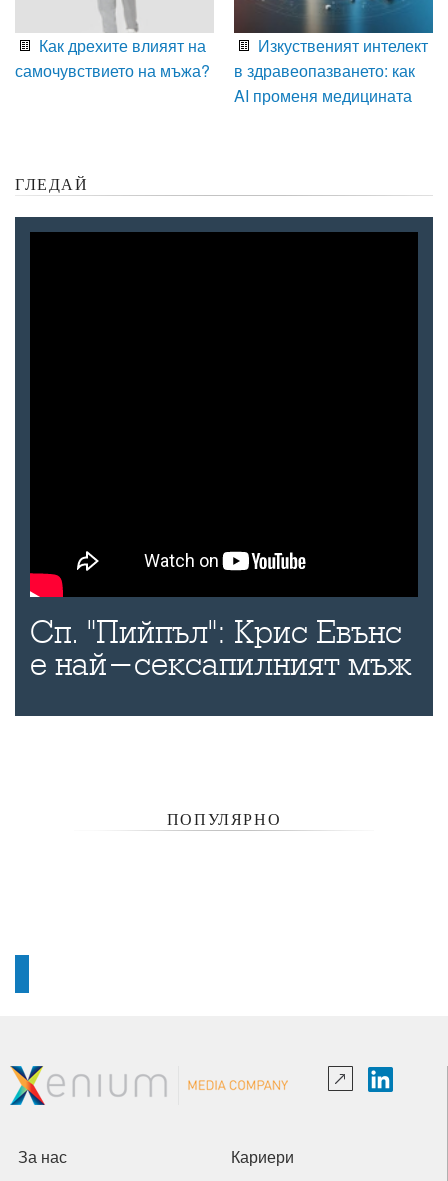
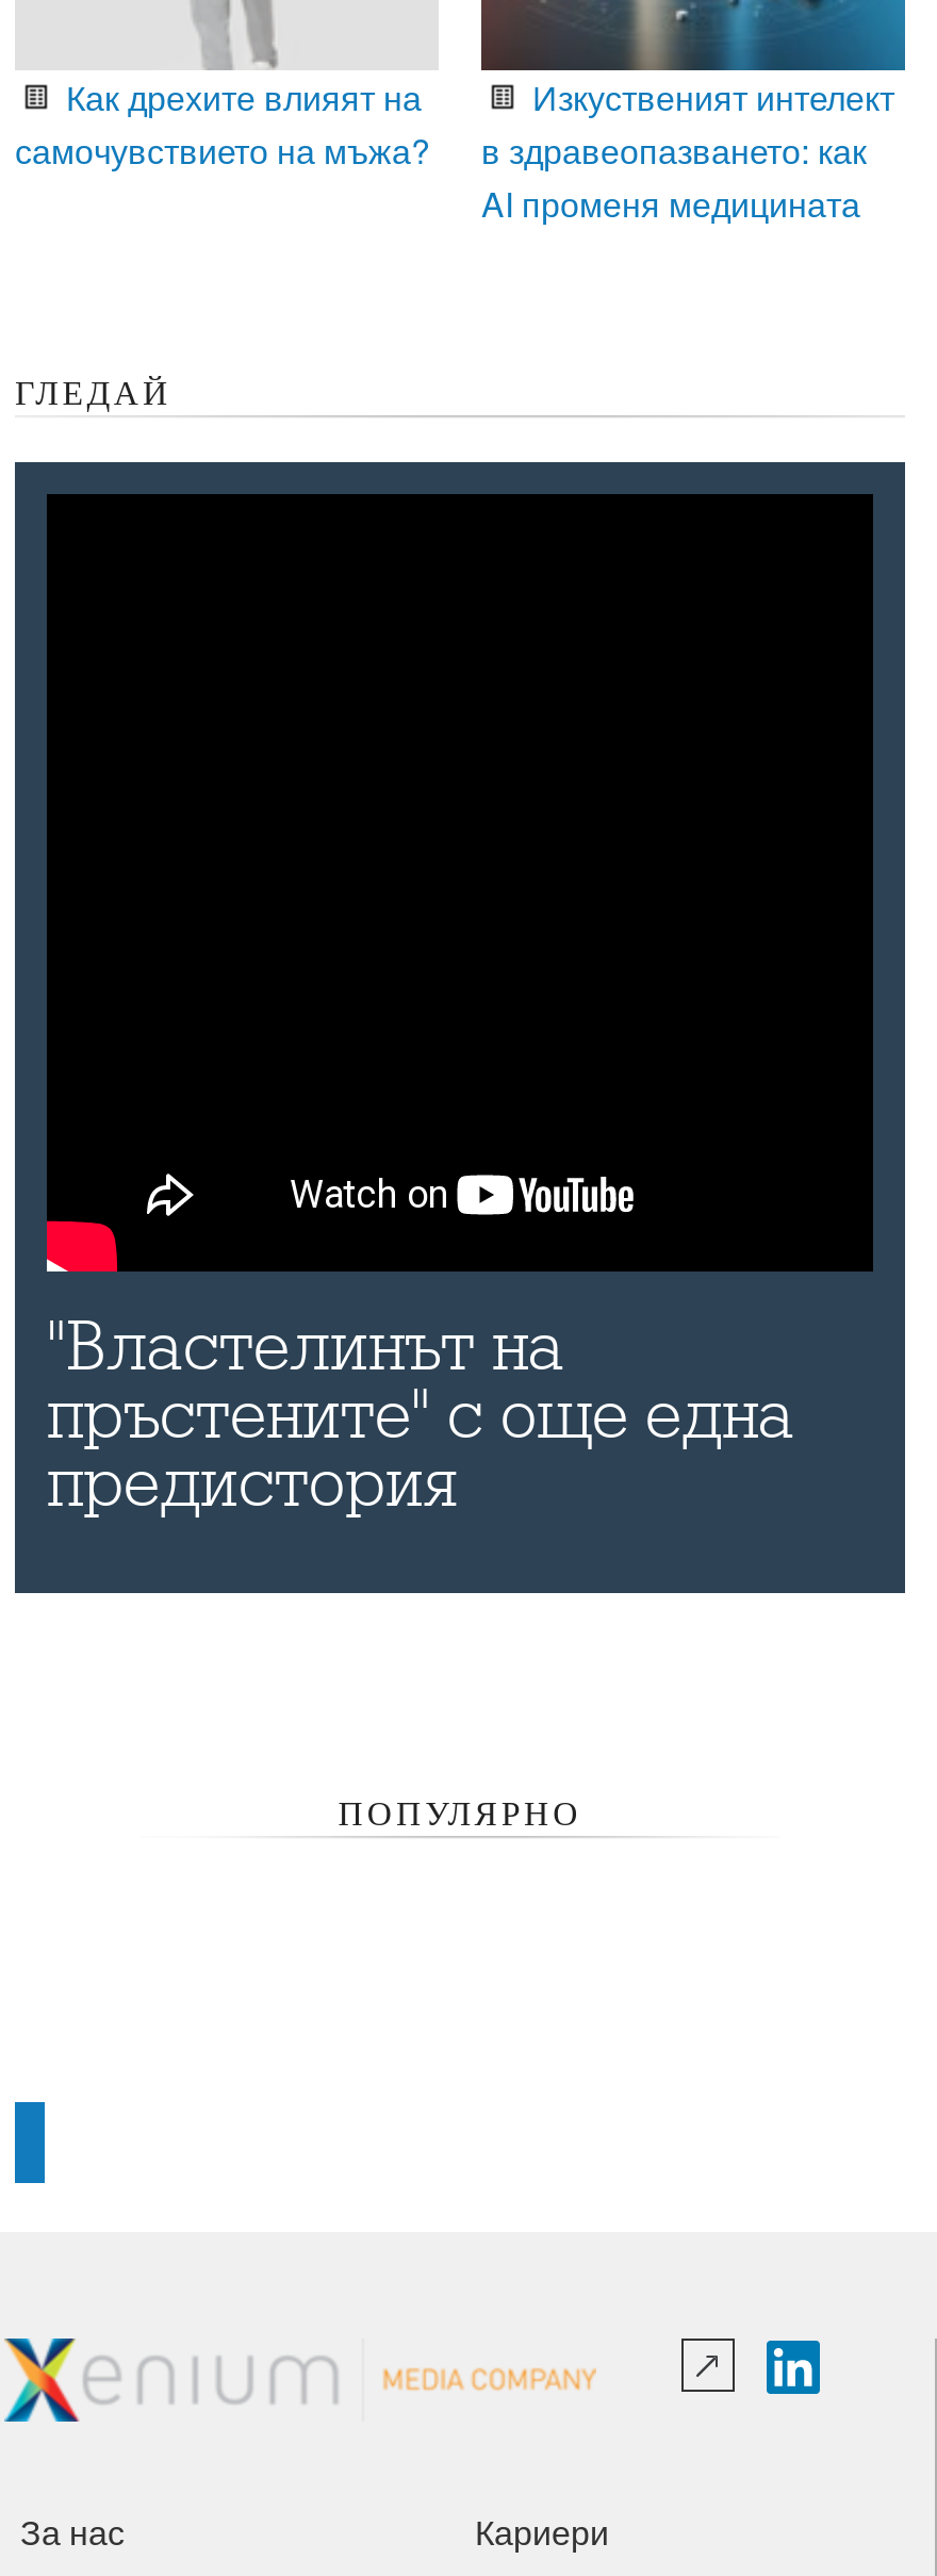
[30,614,412,683] Сп. "Пийпъл": Крис Евънс | е най-сексапилният мъж -> [47,1309,794,1524] "Властелинът на | пръстените" с още една | предистория

